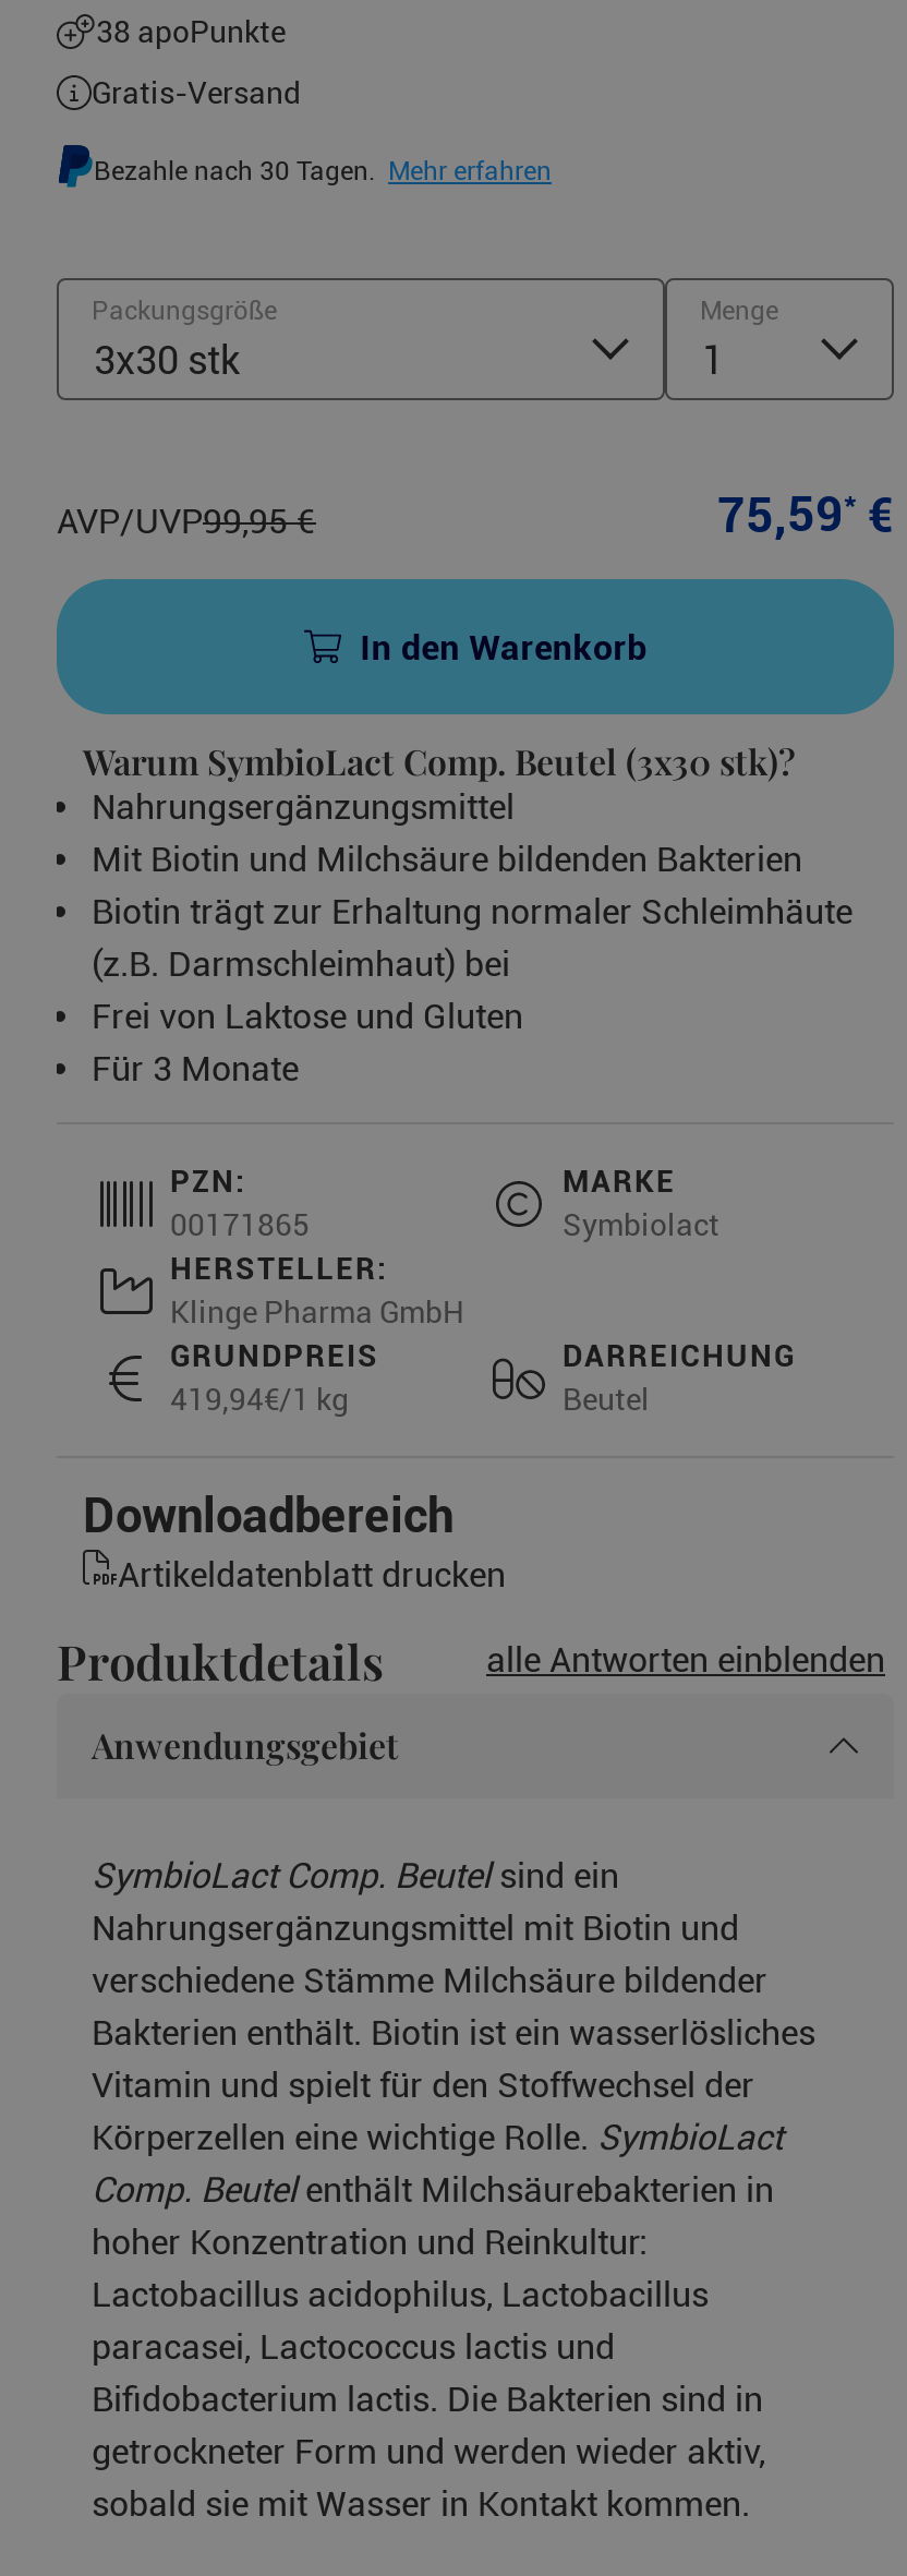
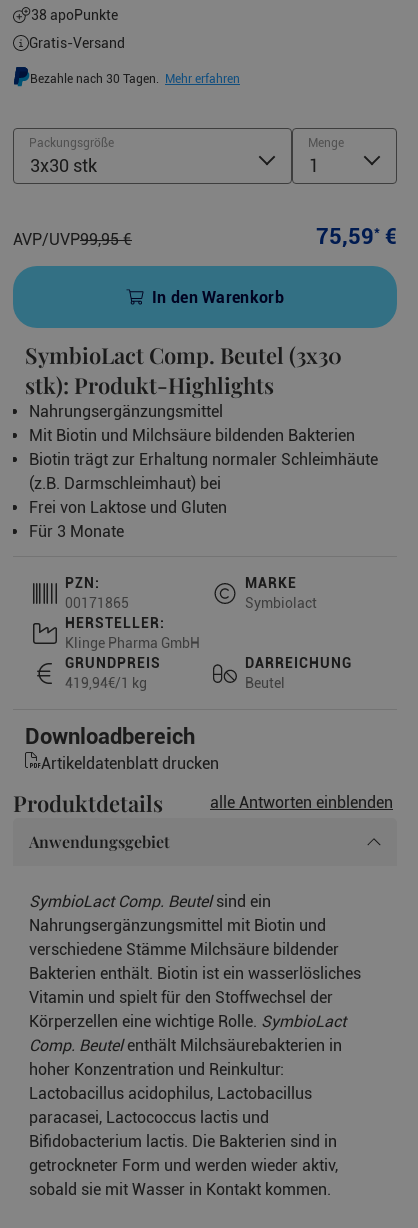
[83,739,796,785] Warum SymbioLact Comp. Beutel (3x30 stk)? -> [25,340,342,400] SymbioLact Comp. Beutel (3x30 | stk): Produkt-Highlights

